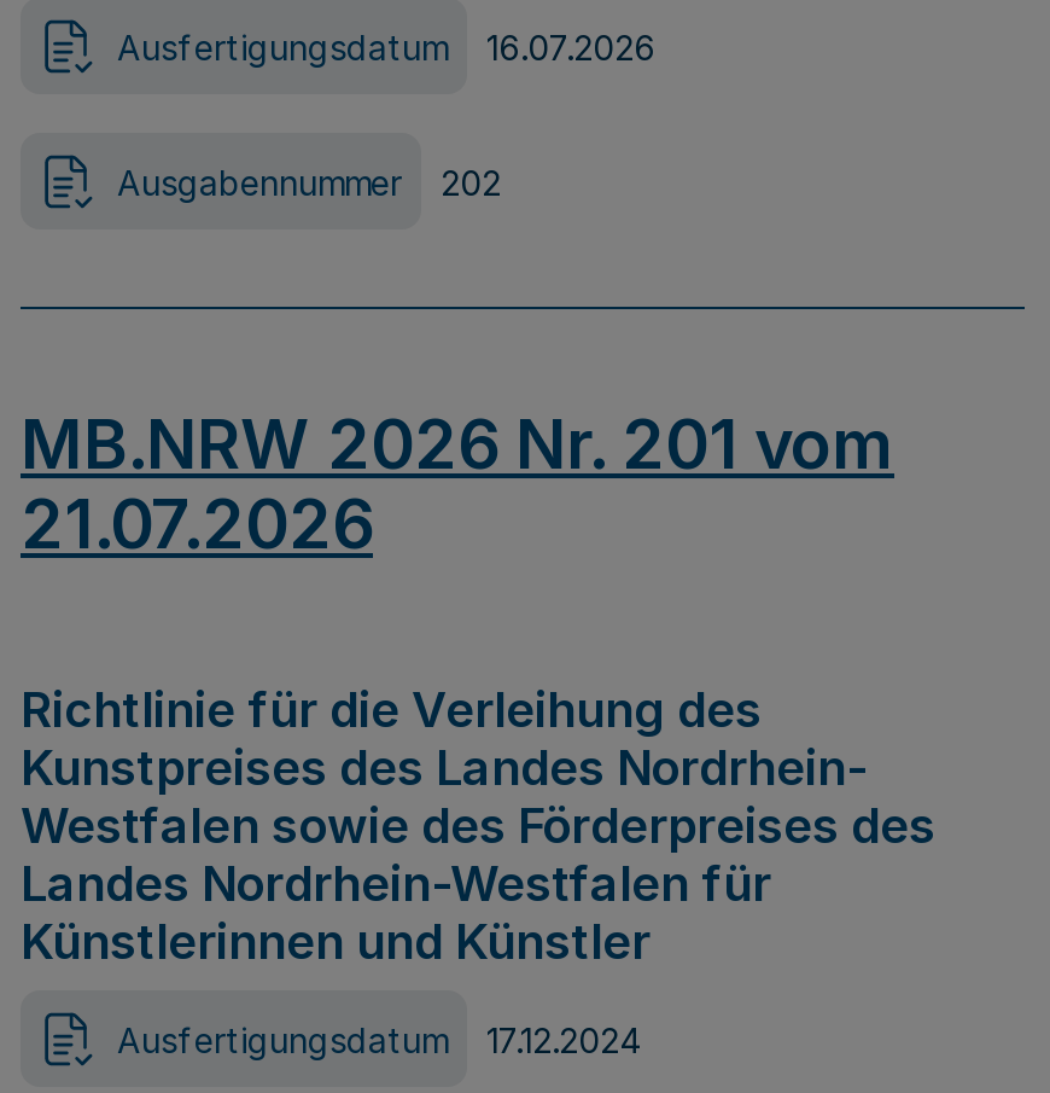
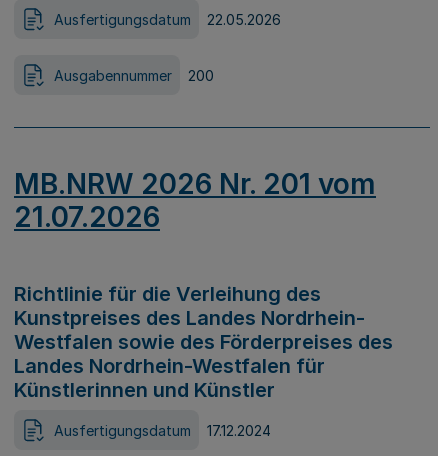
[117,25,655,66] Ausfertigungsdatum 16.07.2026 -> [54,10,281,27] Ausfertigungsdatum 22.05.2026
[117,161,501,202] Ausgabennummer 202 -> [54,66,214,83] Ausgabennummer 200

